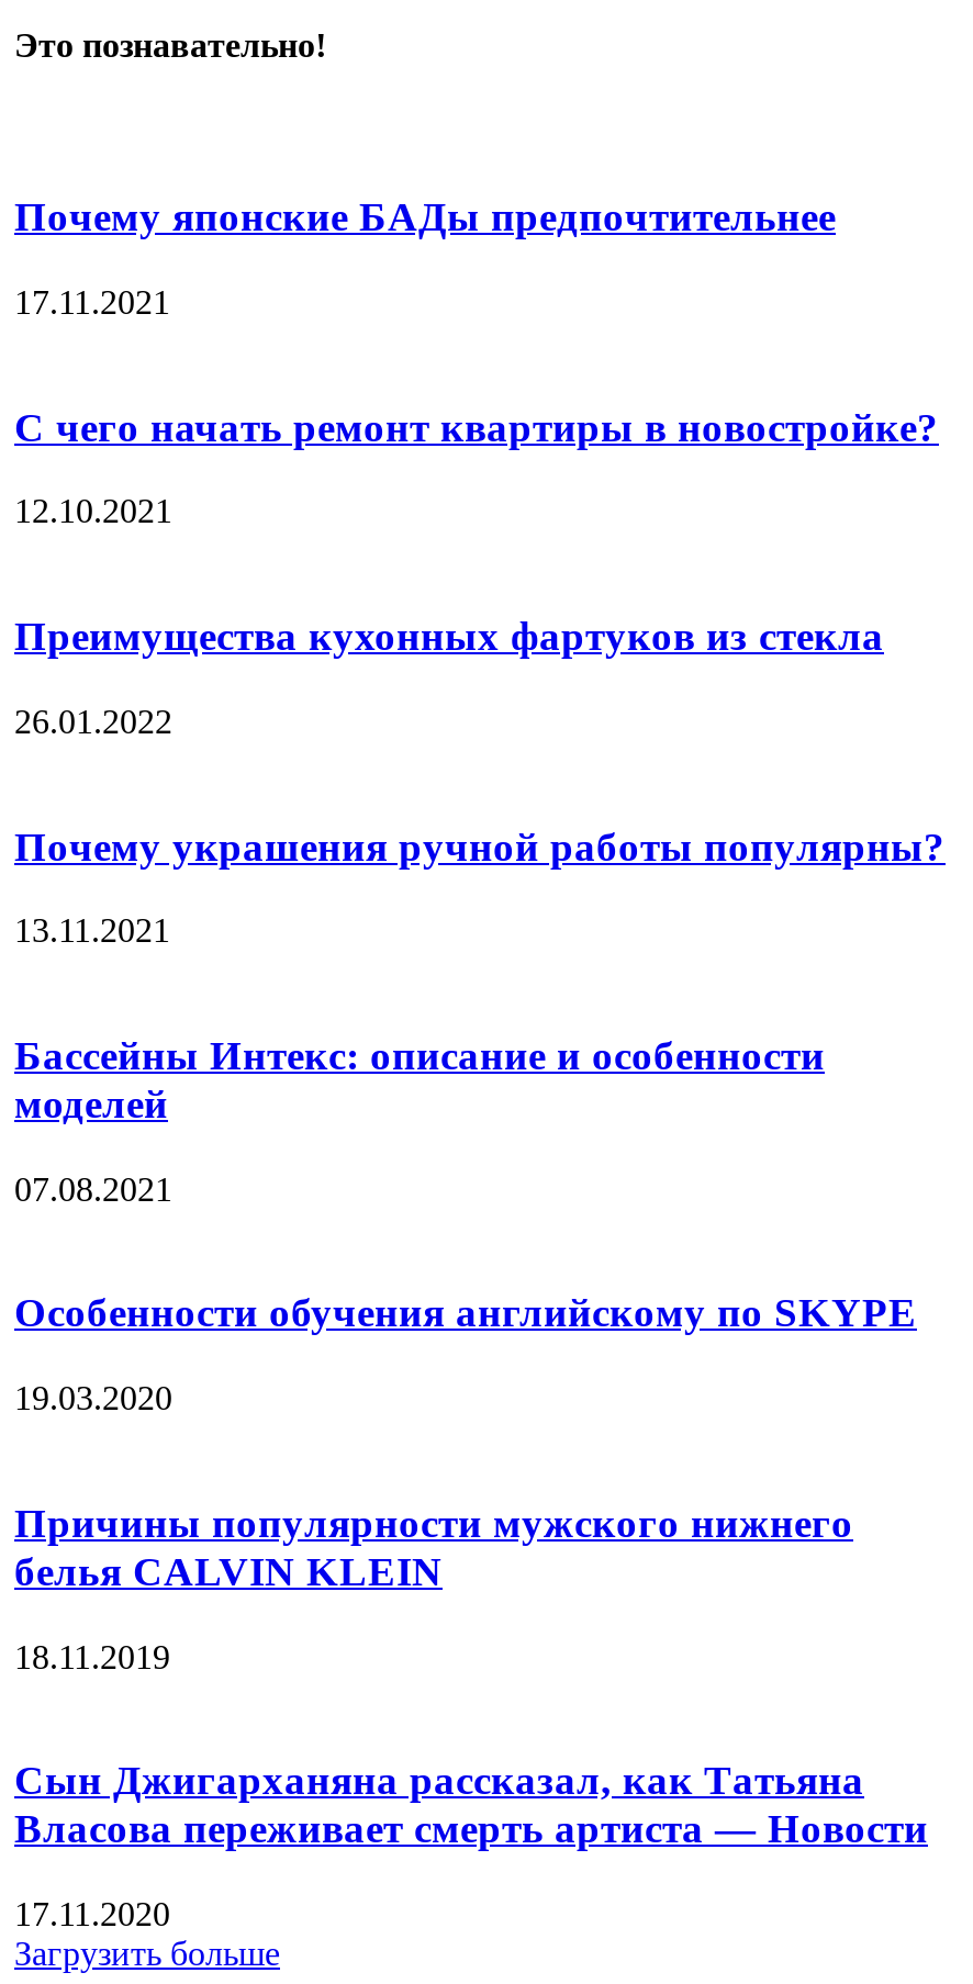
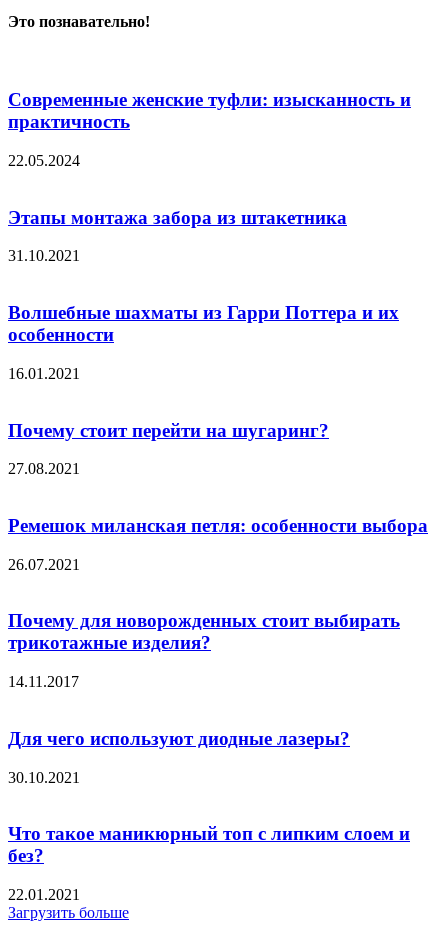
[14,194,836,240] Почему японские БАДы предпочтительнее -> [8,89,411,132] Современные женские туфли: изысканность и | практичность
[14,283,170,320] 17.11.2021 -> [8,152,80,169] 22.05.2024
[14,403,939,449] С чего начать ремонт квартиры в новостройке? -> [8,207,347,228] Этапы монтажа забора из штакетника
[14,493,172,530] 12.10.2021 -> [8,247,80,264] 31.10.2021
[14,613,884,659] Преимущества кухонных фартуков из стекла -> [8,302,399,345] Волшебные шахматы из Гарри Поттера и их | особенности
[14,702,172,740] 26.01.2022 -> [8,365,80,382] 16.01.2021
[14,822,946,868] Почему украшения ручной работы популярны? -> [8,419,329,440] Почему стоит перейти на шугаринг?
[14,912,170,949] 13.11.2021 -> [8,460,80,477] 27.08.2021
[14,1032,825,1126] Бассейны Интекс: описание и особенности | моделей -> [8,515,428,536] Ремешок миланская петля: особенности выбора
[14,1170,172,1207] 07.08.2021 -> [8,556,80,573] 26.07.2021
[14,1290,917,1336] Особенности обучения английскому по SKYPE -> [8,610,400,653] Почему для новорожденных стоит выбирать | трикотажные изделия?
[14,1379,172,1417] 19.03.2020 -> [8,673,79,690] 14.11.2017
[14,1499,853,1594] Причины популярности мужского нижнего | белья CALVIN KLEIN -> [8,728,350,749] Для чего используют диодные лазеры?
[14,1637,170,1674] 18.11.2019 -> [8,768,80,785] 30.10.2021
[14,1757,928,1852] Сын Джигарханяна рассказал, как Татьяна | Власова переживает смерть артиста — Новости -> [8,823,410,866] Что такое маникюрный топ с липким слоем и | без?
[14,1895,170,1932] 17.11.2020 -> [8,886,80,903] 22.01.2021

